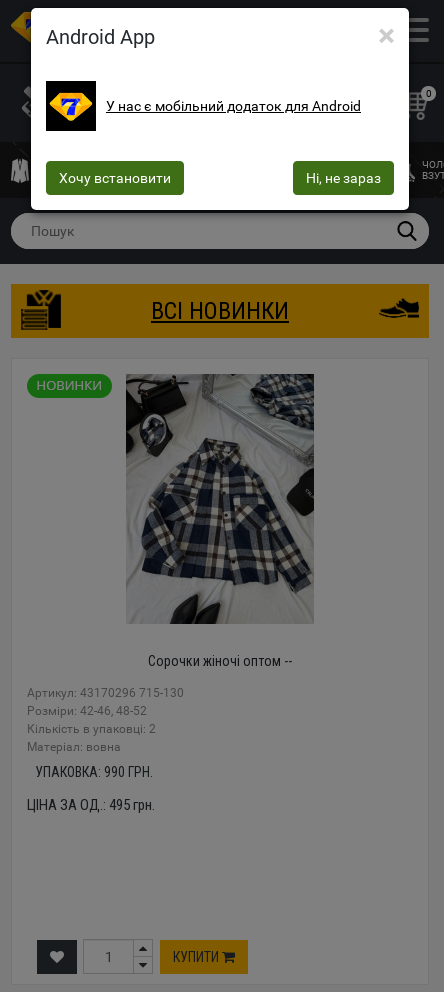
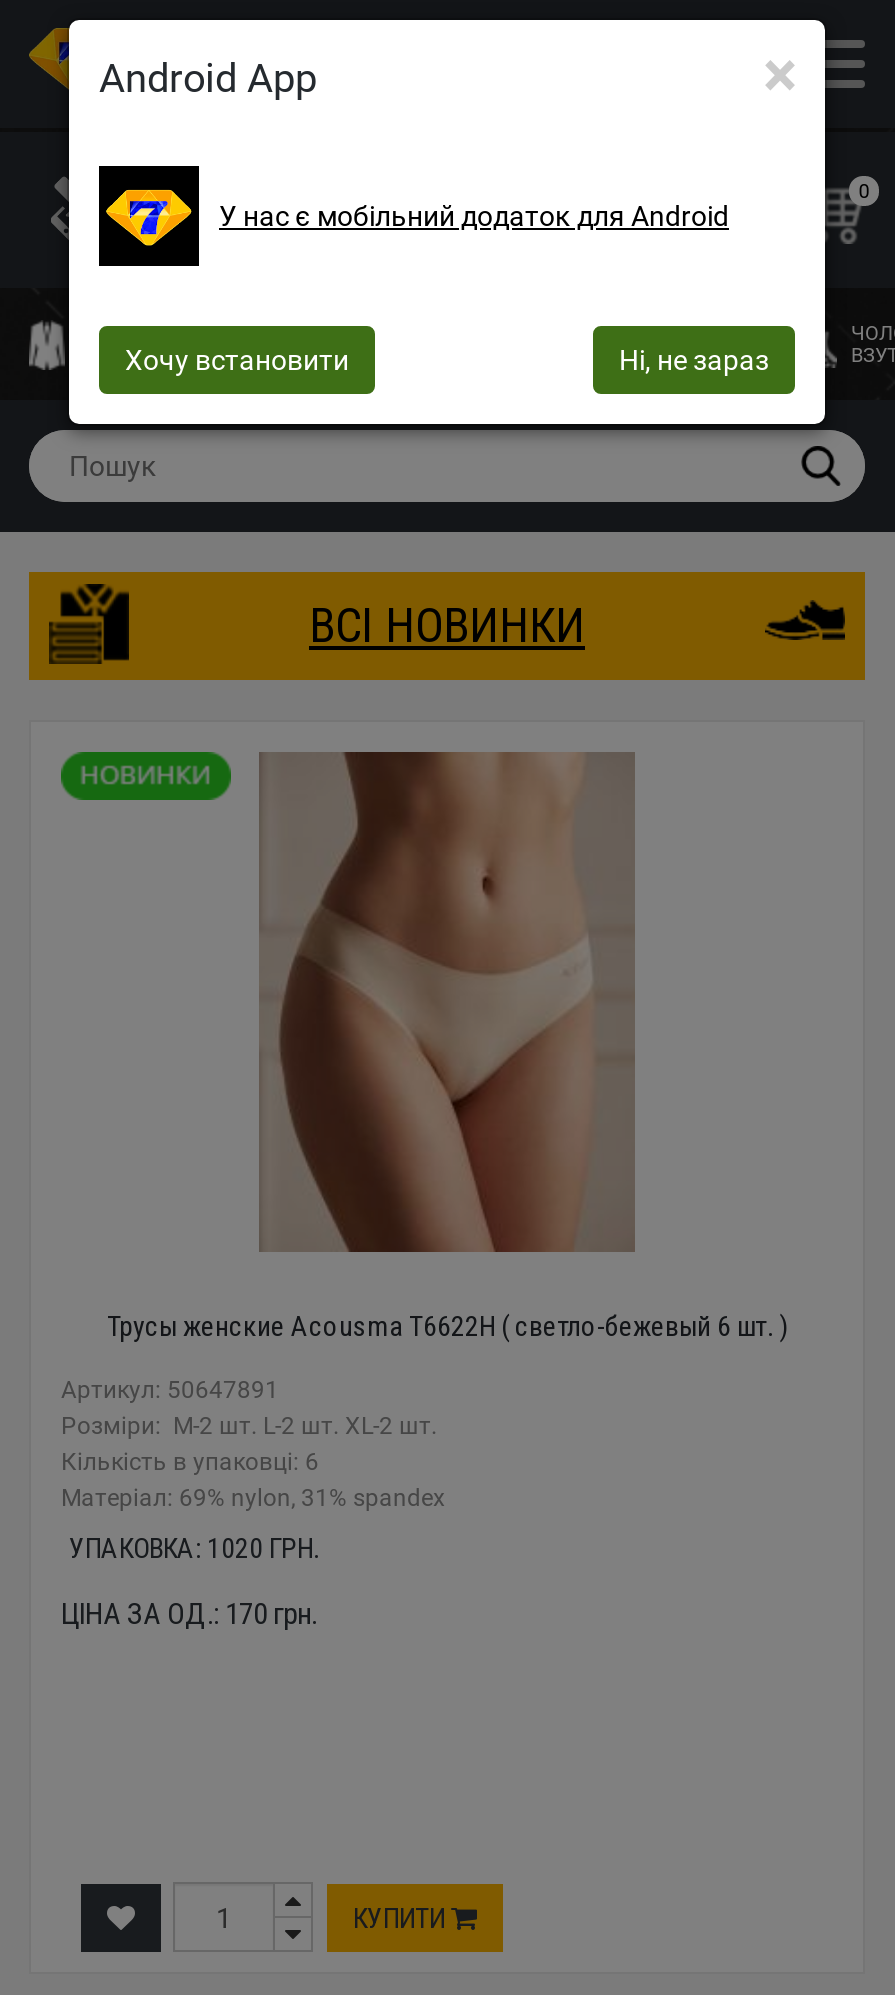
[126,374,314,669] [image] | Сорочки жіночі оптом -- -> [107,752,787,1342] [image] | Трусы женские Acousma T6622H ( светло-бежевый 6 шт. )
[27,686,184,754] Артикул: 43170296 715-130 | Розміри: 42-46, 48-52 | Кількість в упаковці: 2 | Mатеріал: вовна -> [61,1376,445,1512] Артикул: 50647891 | Розміри: M-2 шт. L-2 шт. XL-2 шт. | Кількість в упаковці: 6 | Mатеріал: 69% nylon, 31% spandex
[34,764,152,780] УПАКОВКА: 990 ГРН. -> [69,1532,319,1564] УПАКОВКА: 1020 ГРН.
[27,796,155,814] ЦІНА ЗА ОД.: 495 грн. -> [61,1596,317,1632] ЦІНА ЗА ОД.: 170 грн.

